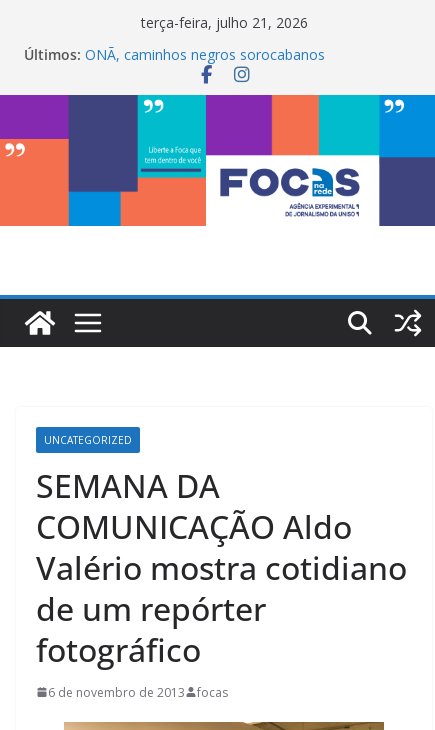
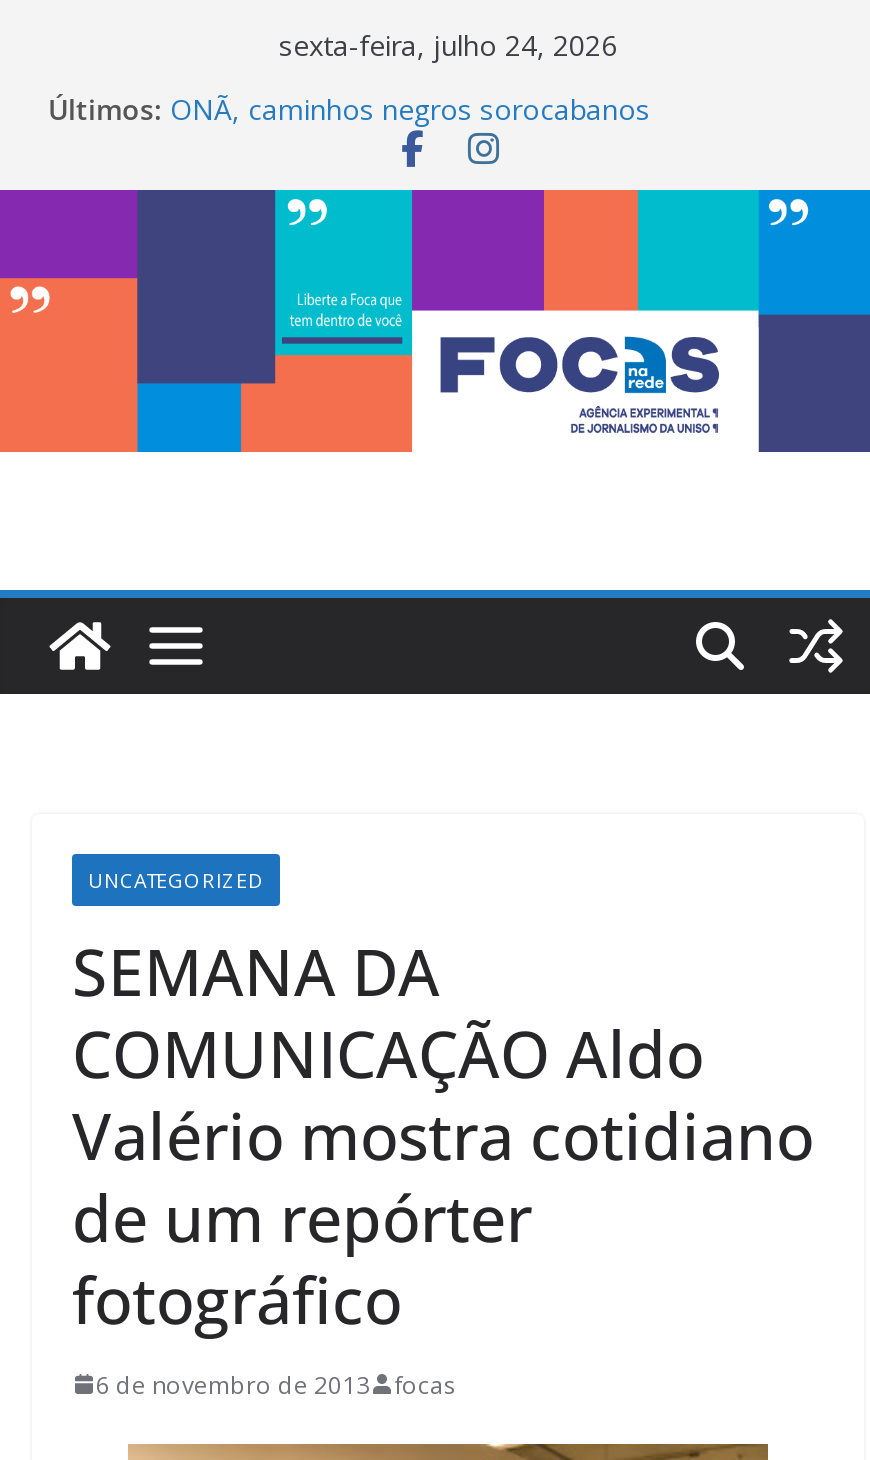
[140,13,307,32] terça-feira, julho 21, 2026 -> [279,26,617,64] sexta-feira, julho 24, 2026

